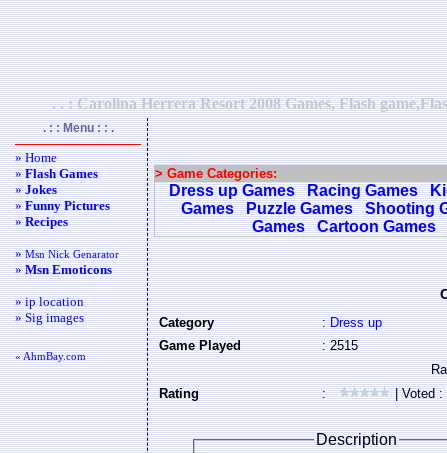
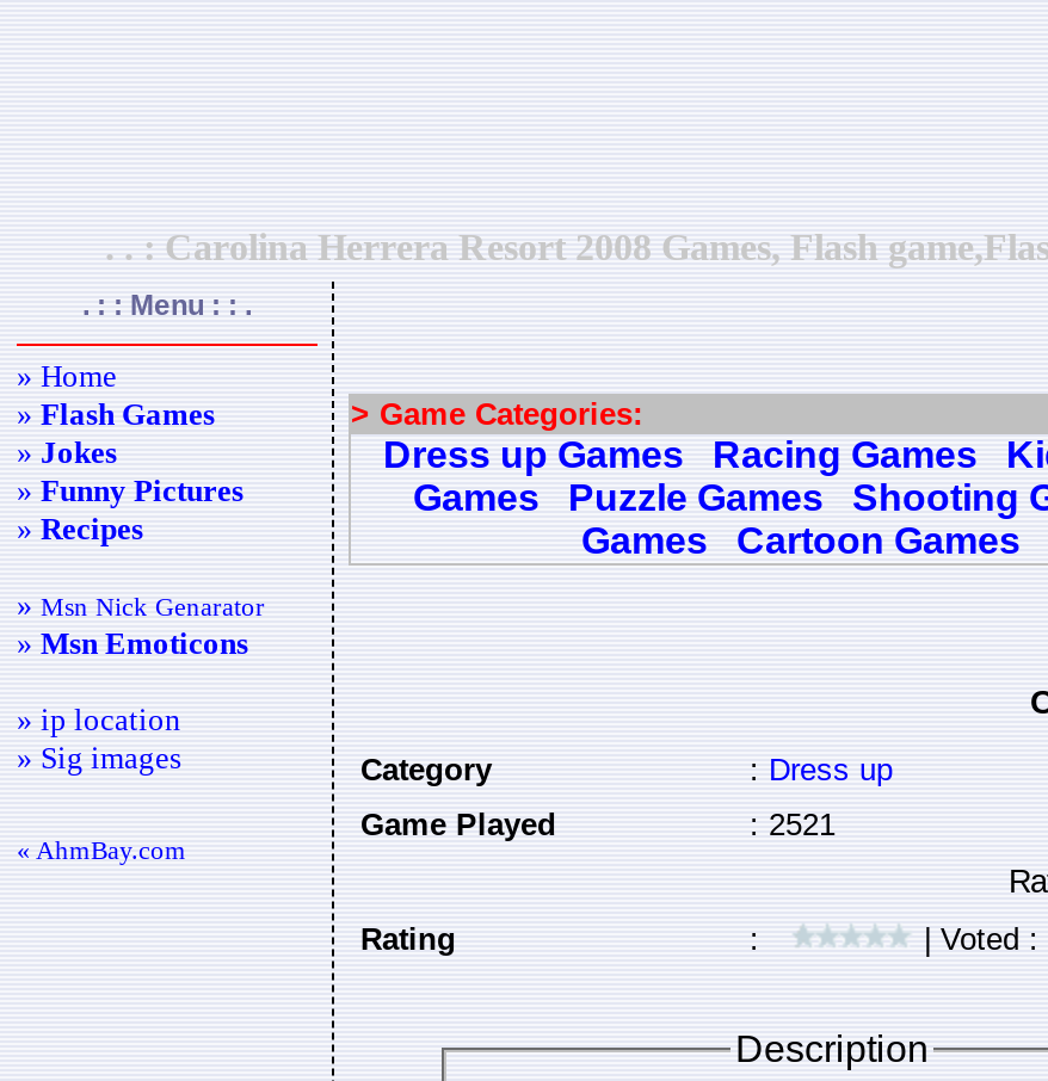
[322,338,358,353] : 2515 -> [750,807,836,842] : 2521

